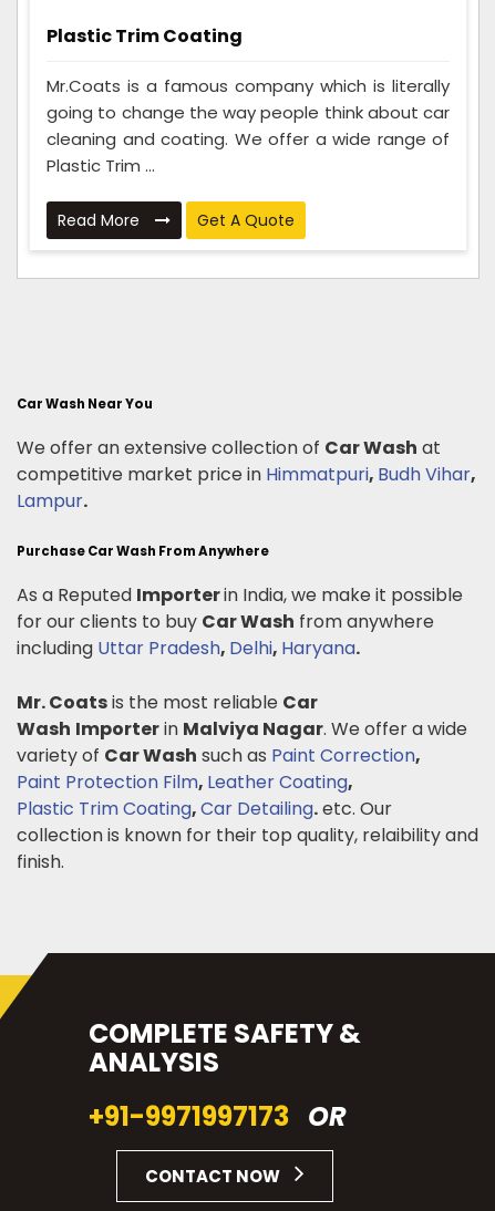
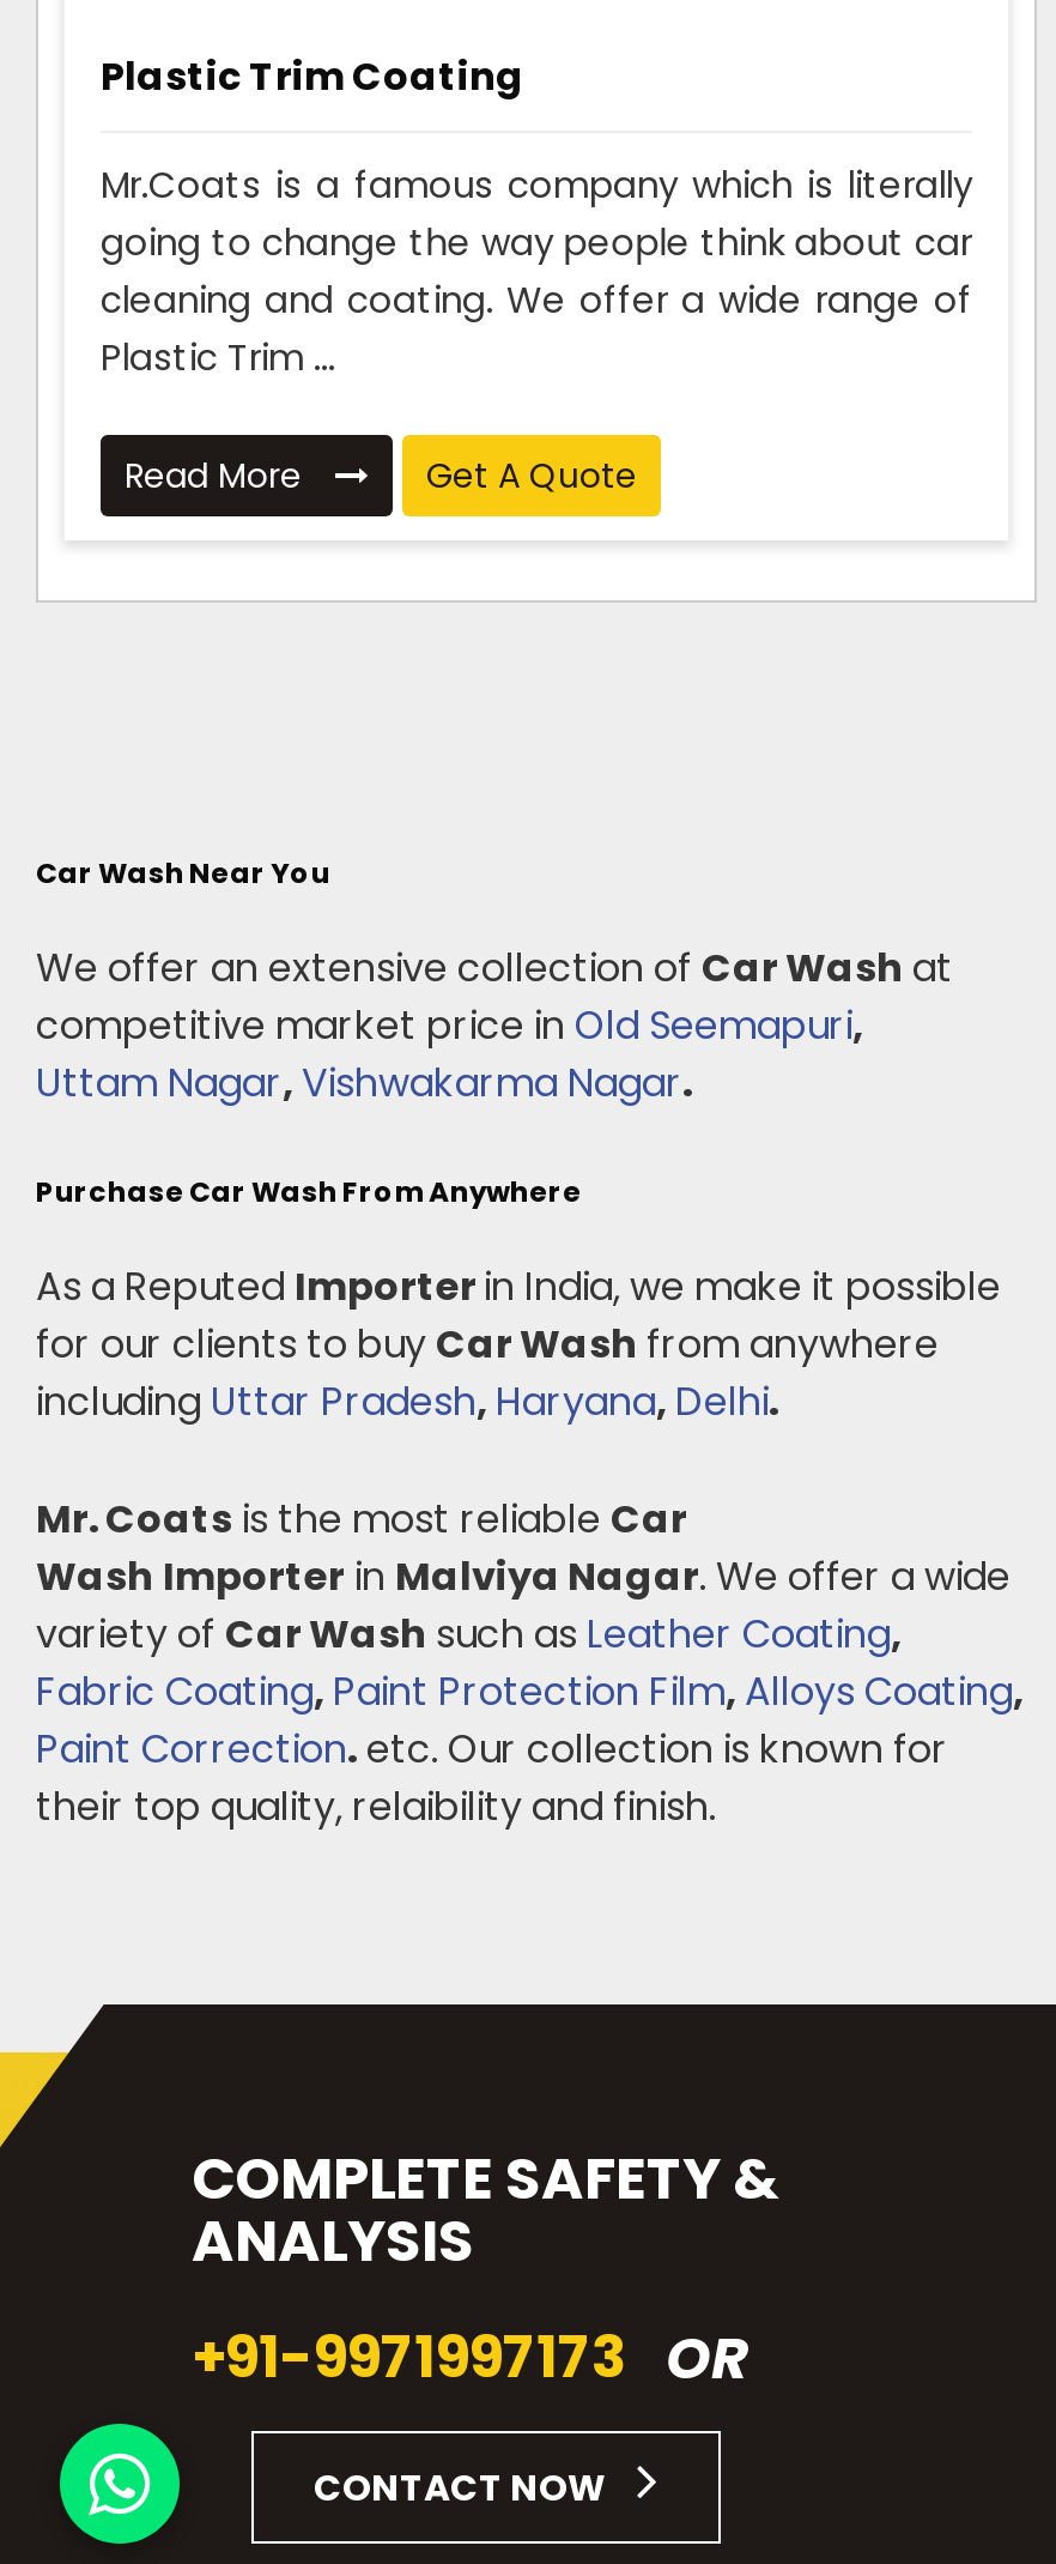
[17,461,476,514] competitive market price in Himmatpuri, Budh Vihar, | Lampur. -> [36,998,864,1110] competitive market price in Old Seemapuri, | Uttam Nagar, Vishwakarma Nagar.
[17,635,360,661] including Uttar Pradesh, Delhi, Haryana. -> [36,1374,778,1429] including Uttar Pradesh, Haryana, Delhi.
[17,743,478,874] variety of Car Wash such as Paint Correction, | Paint Protection Film, Leather Coating, | Plastic Trim Coating, Car Detailing. etc. Our | collection is known for their top quality, relaibility and | finish. -> [36,1606,1025,1834] variety of Car Wash such as Leather Coating, | Fabric Coating, Paint Protection Film, Alloys Coating, | Paint Correction. etc. Our collection is known for | their top quality, relaibility and finish.
none -> [57,2421,182,2546] [image]

